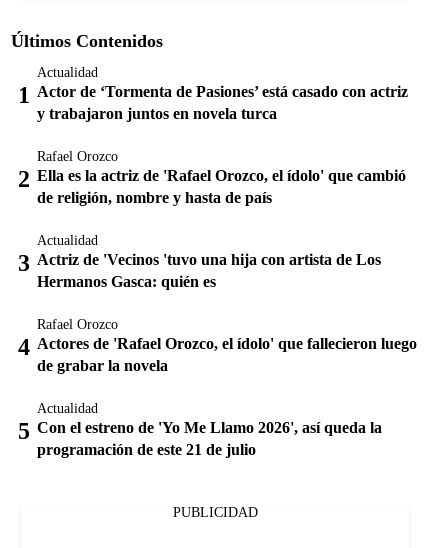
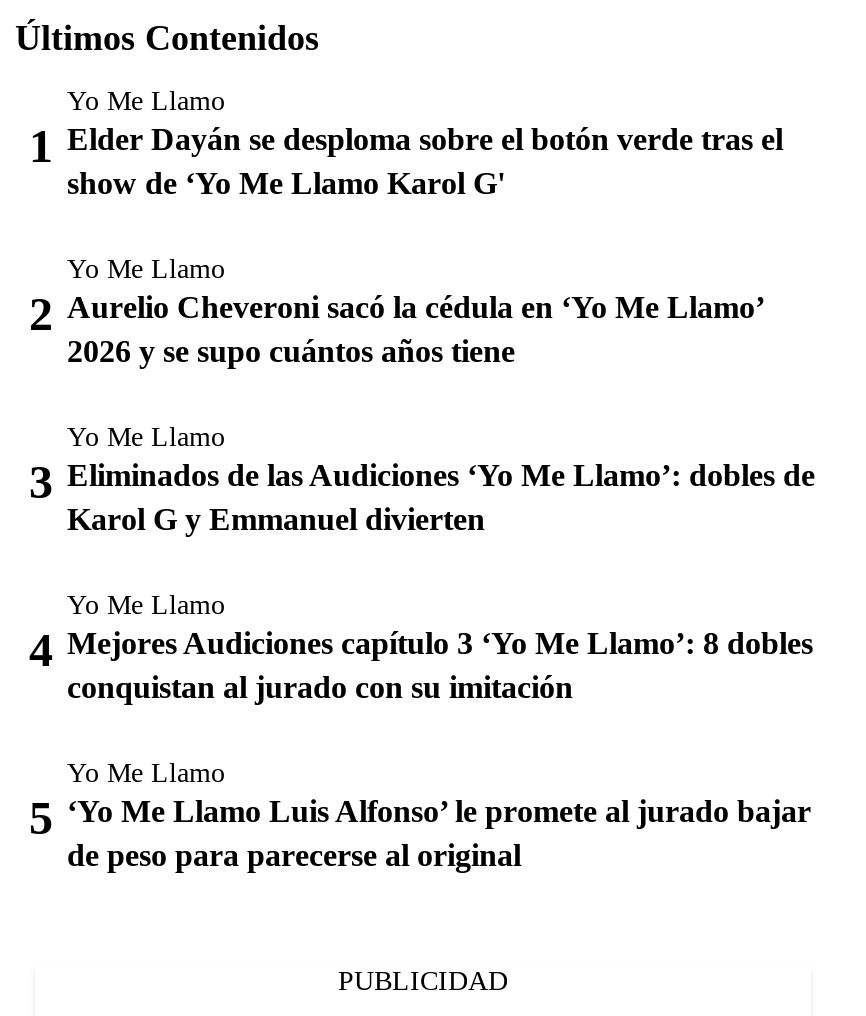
[37,65,408,122] Actualidad | Actor de ‘Tormenta de Pasiones’ está casado con actriz | y trabajaron juntos en novela turca -> [67,87,783,201] Yo Me Llamo | Elder Dayán se desploma sobre el botón verde tras el | show de ‘Yo Me Llamo Karol G'
[37,149,406,206] Rafael Orozco | Ella es la actriz de 'Rafael Orozco, el ídolo' que cambió | de religión, nombre y hasta de país -> [67,255,763,369] Yo Me Llamo | Aurelio Cheveroni sacó la cédula en ‘Yo Me Llamo’ | 2026 y se supo cuántos años tiene
[37,233,381,290] Actualidad | Actriz de 'Vecinos 'tuvo una hija con artista de Los | Hermanos Gasca: quién es -> [67,423,815,537] Yo Me Llamo | Eliminados de las Audiciones ‘Yo Me Llamo’: dobles de | Karol G y Emmanuel divierten
[37,317,417,374] Rafael Orozco | Actores de 'Rafael Orozco, el ídolo' que fallecieron luego | de grabar la novela -> [67,591,813,705] Yo Me Llamo | Mejores Audiciones capítulo 3 ‘Yo Me Llamo’: 8 dobles | conquistan al jurado con su imitación
[37,401,382,458] Actualidad | Con el estreno de 'Yo Me Llamo 2026', así queda la | programación de este 21 de julio -> [67,759,811,873] Yo Me Llamo | ‘Yo Me Llamo Luis Alfonso’ le promete al jurado bajar | de peso para parecerse al original

